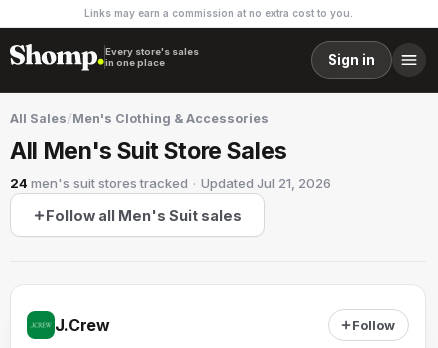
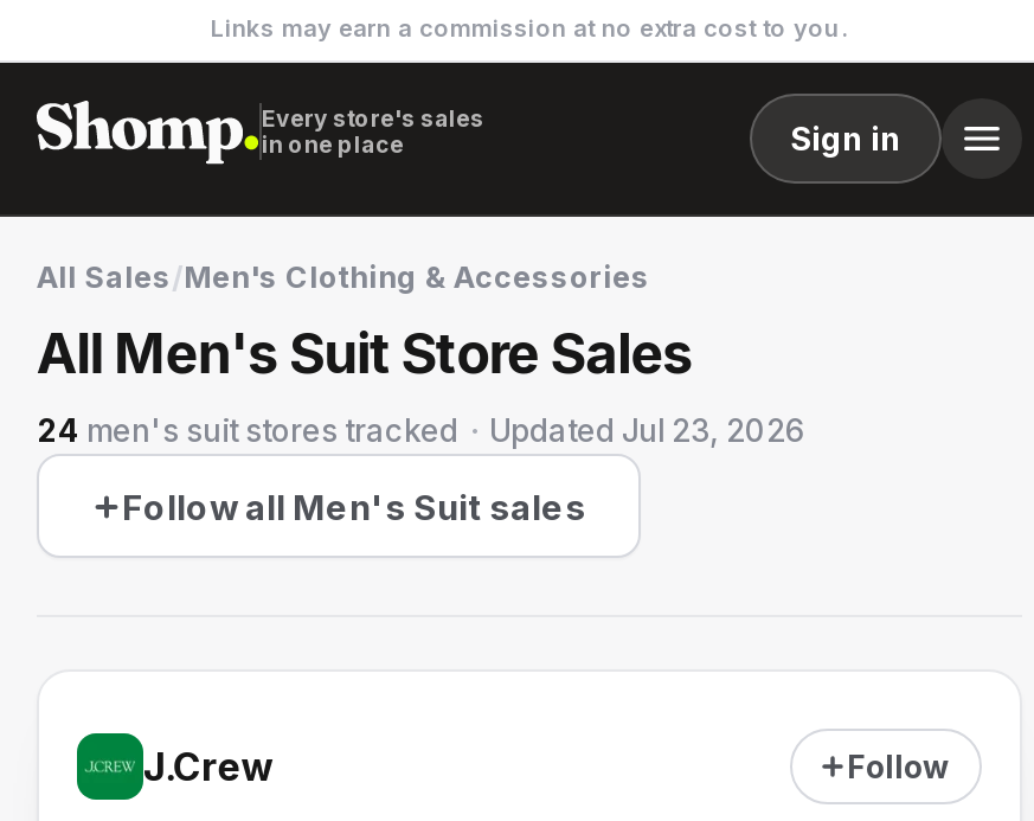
[10,175,331,191] 24 men's suit stores tracked · Updated Jul 21, 2026 -> [37,411,804,449] 24 men's suit stores tracked · Updated Jul 23, 2026

